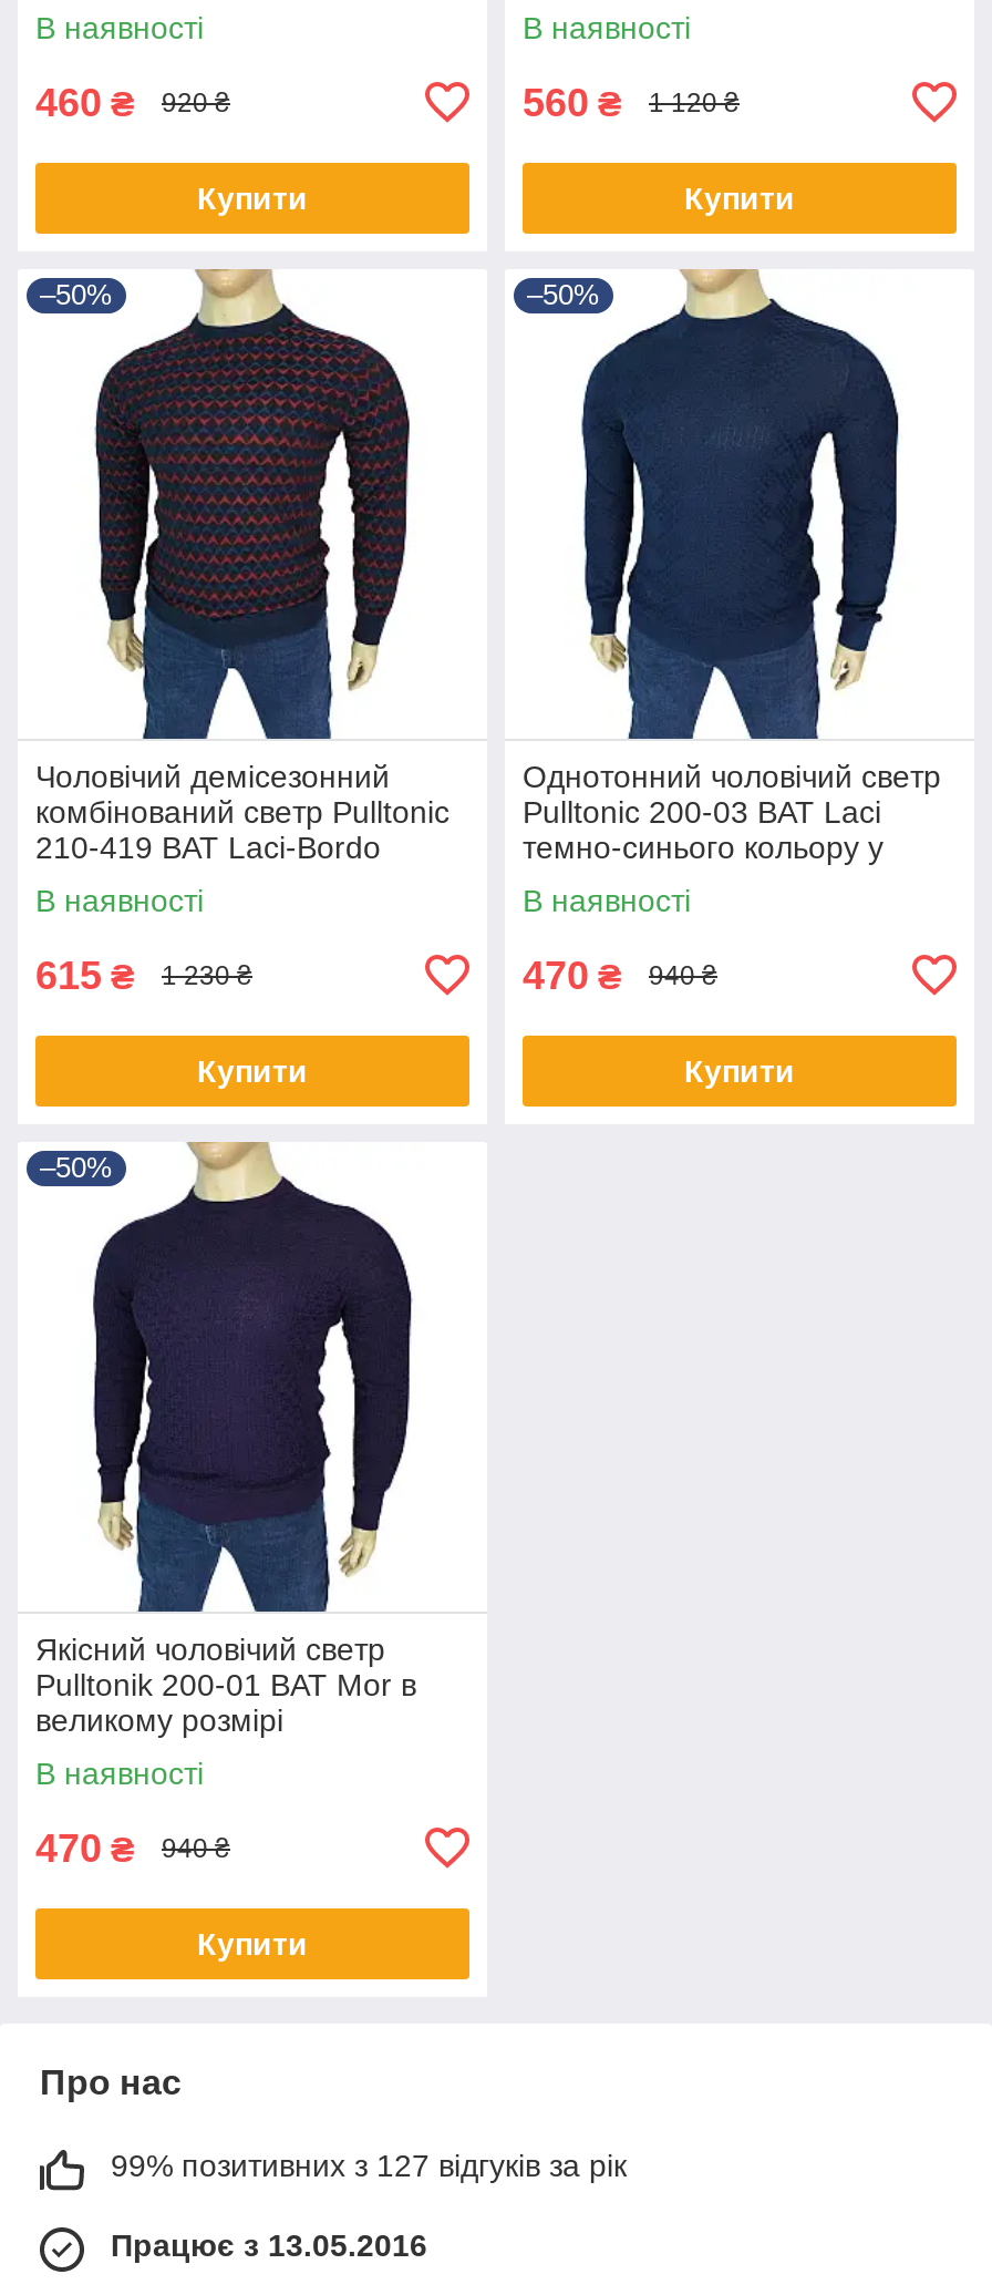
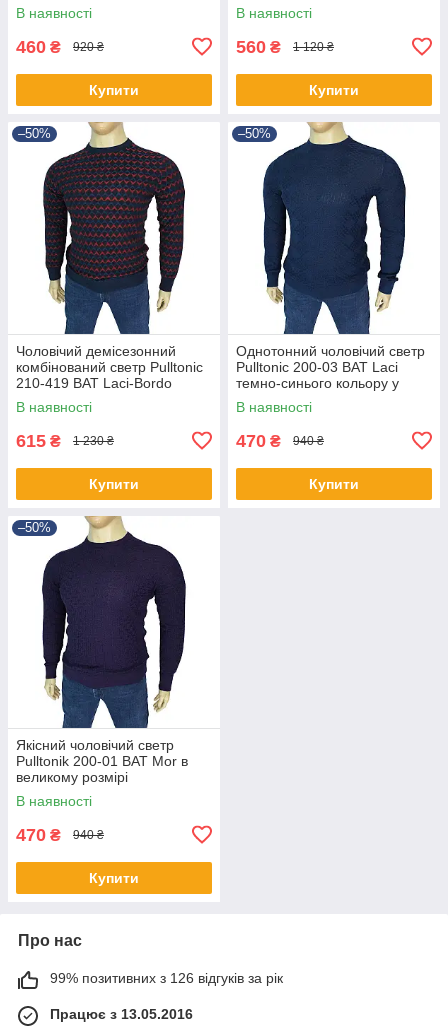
[111,2147,627,2183] 99% позитивних з 127 відгуків за рік -> [50,970,283,986] 99% позитивних з 126 відгуків за рік

